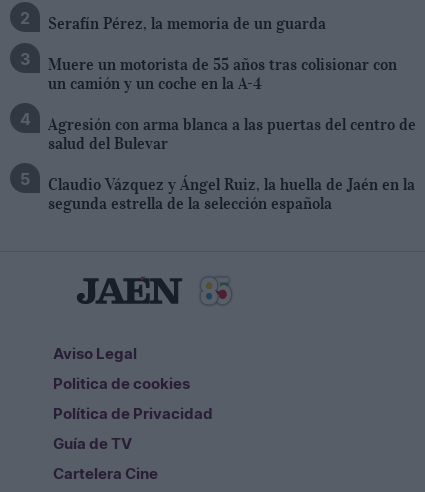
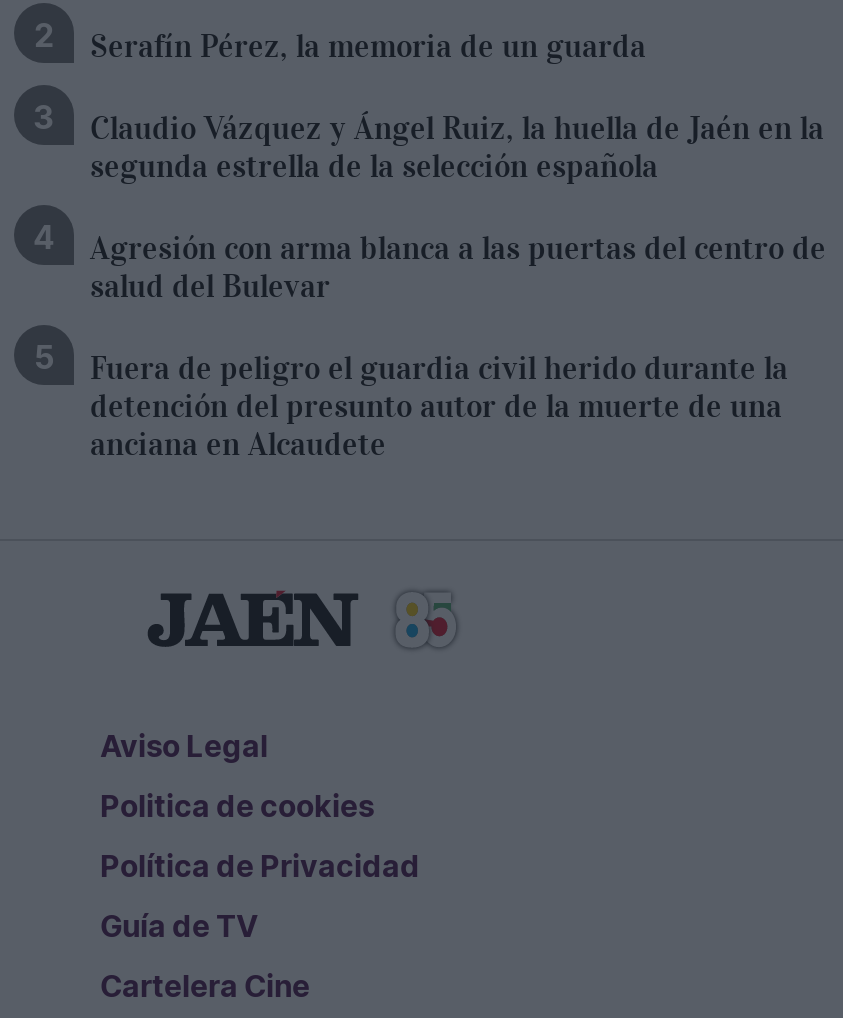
[48,54,397,93] Muere un motorista de 55 años tras colisionar con | un camión y un coche en la A-4 -> none
none -> [90,346,788,462] Fuera de peligro el guardia civil herido durante la | detención del presunto autor de la muerte de una | anciana en Alcaudete
moved [48,174,415,213] -> [90,106,824,184]: Claudio Vázquez y Ángel Ruiz, la huella de Jaén en la | segunda estrella de la selección española

